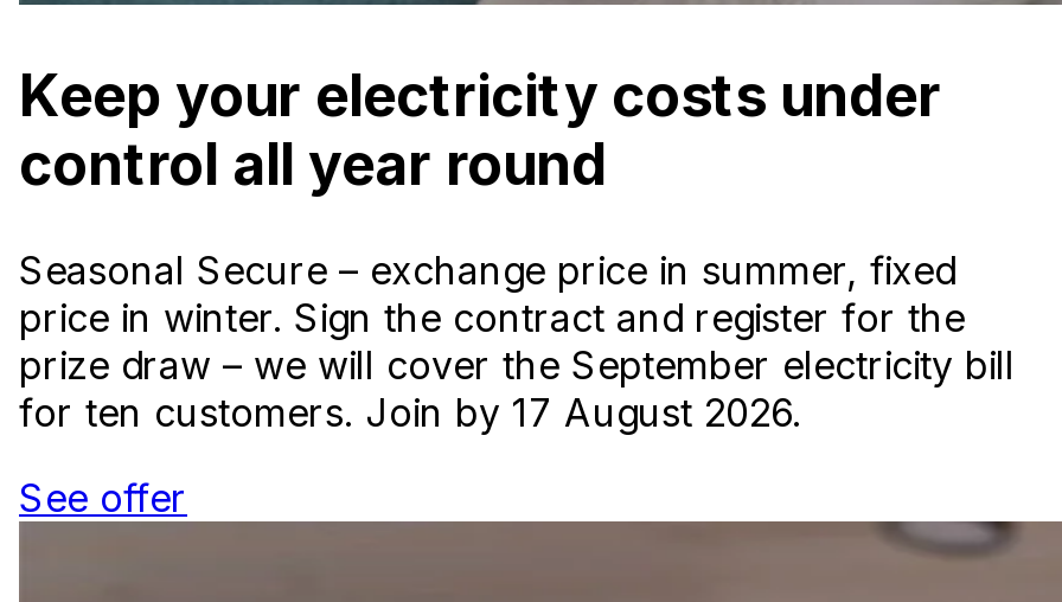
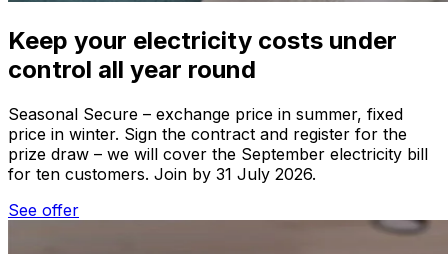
[19,388,801,436] for ten customers. Join by 17 August 2026. -> [8,164,316,184] for ten customers. Join by 31 July 2026.

